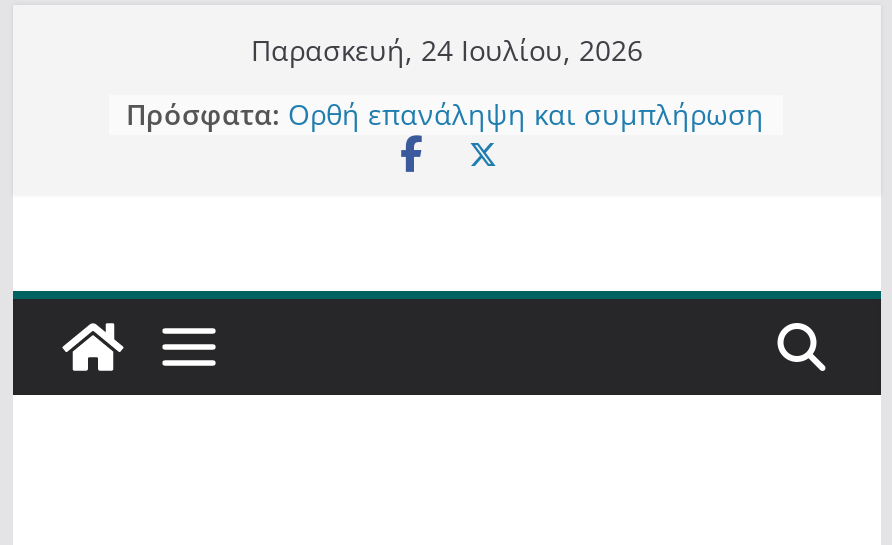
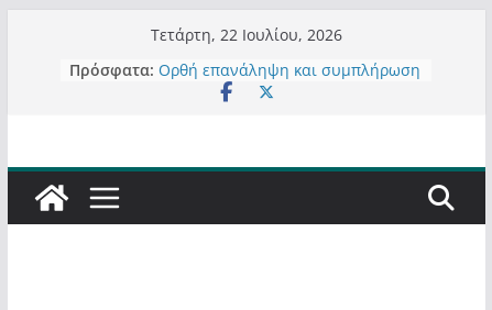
[251,31,643,69] Παρασκευή, 24 Ιουλίου, 2026 -> [151,24,342,45] Τετάρτη, 22 Ιουλίου, 2026

